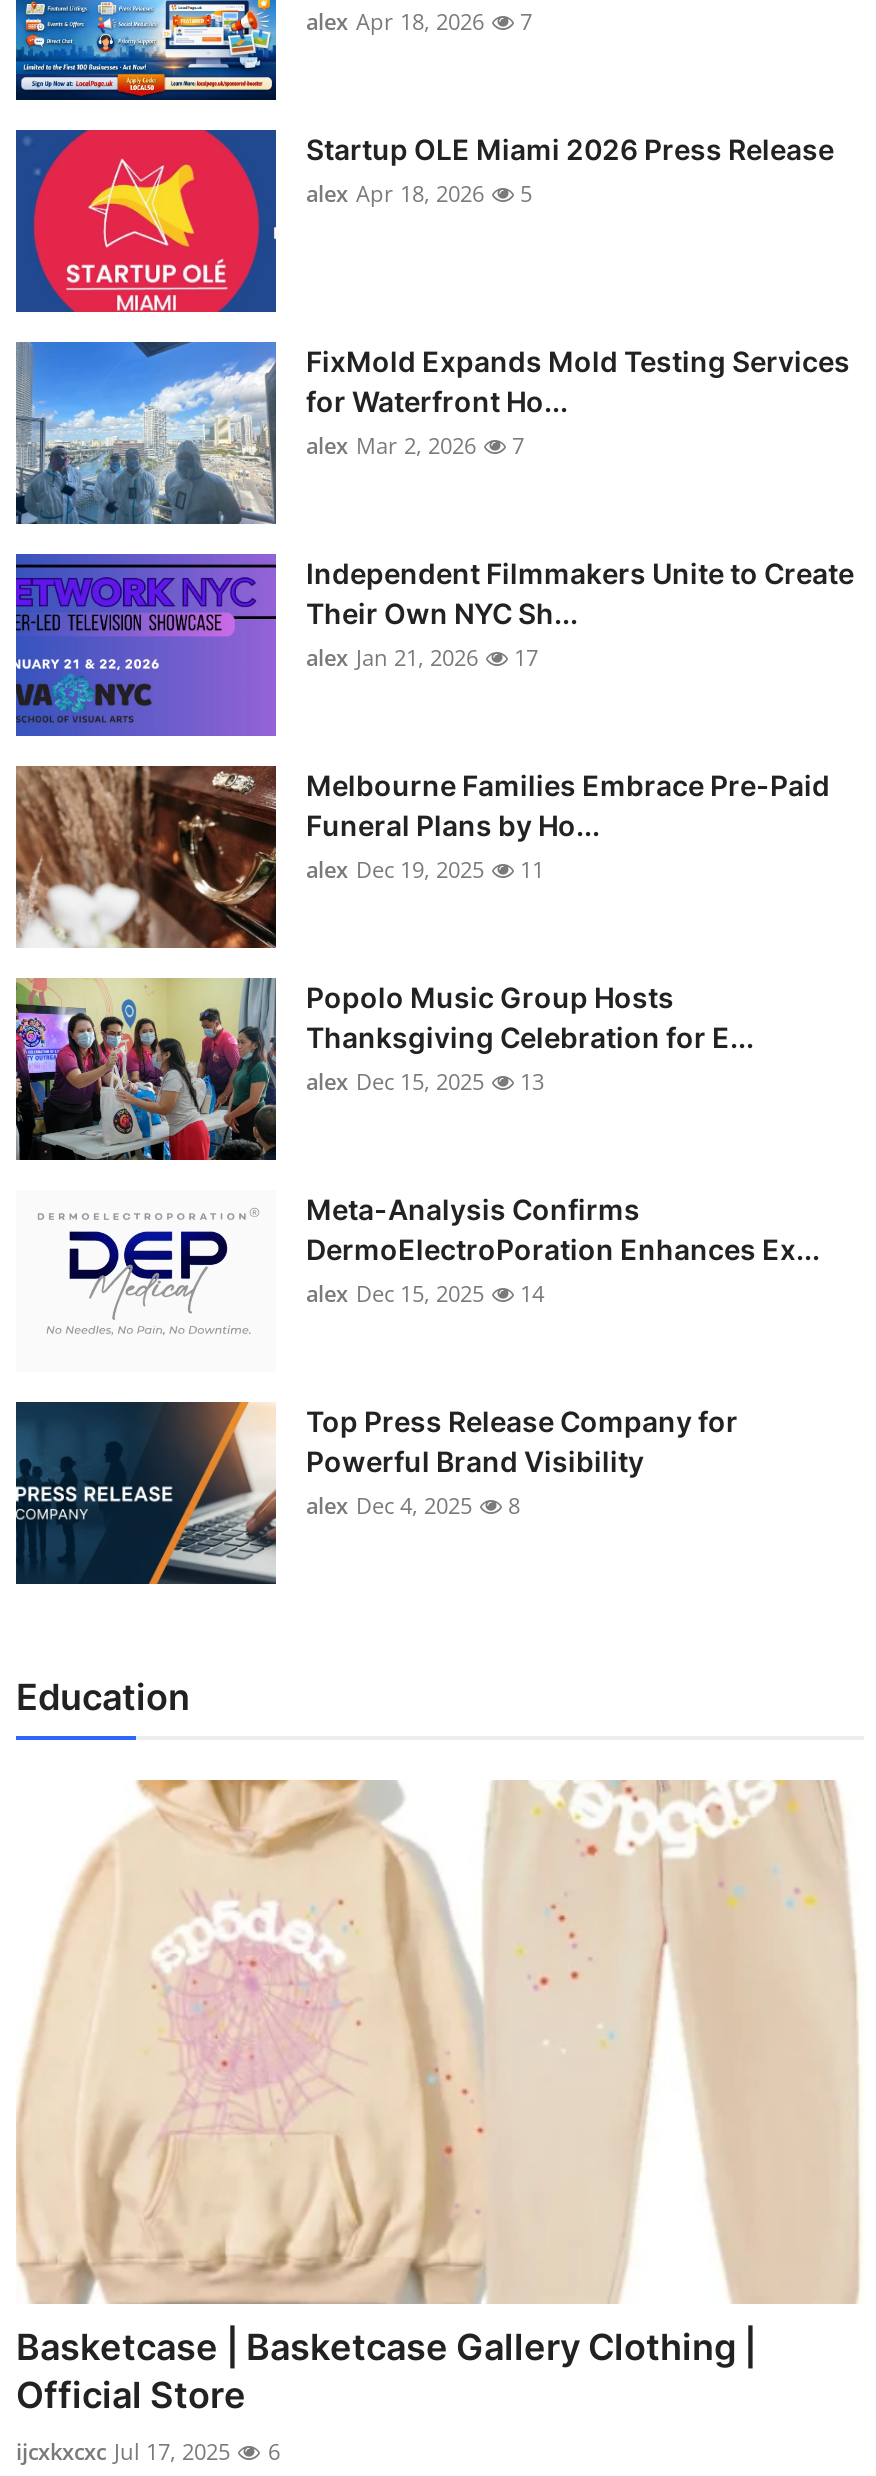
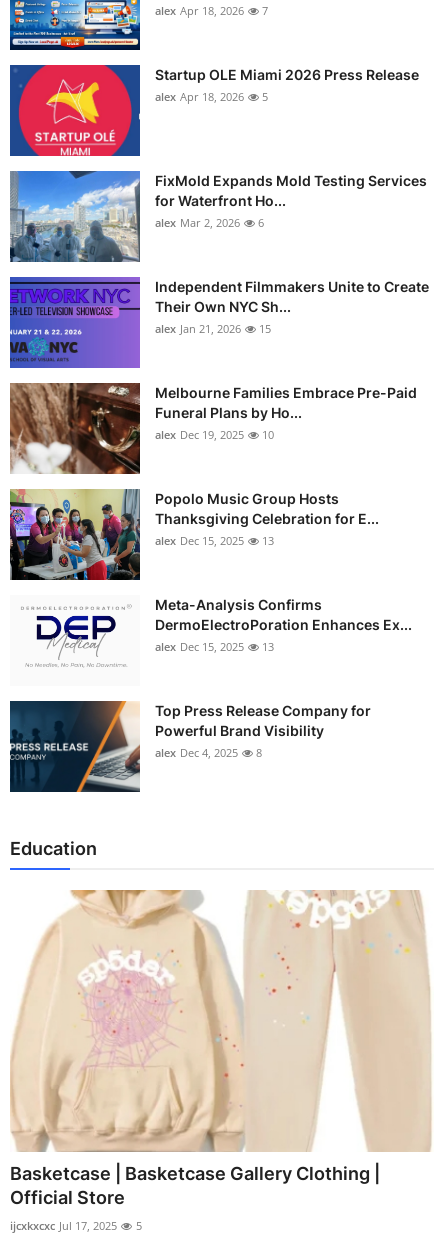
[306,430,524,460] alex Mar 2, 2026 7 -> [155,215,264,230] alex Mar 2, 2026 6
[306,642,538,672] alex Jan 21, 2026 17 -> [155,321,271,336] alex Jan 21, 2026 15
[306,854,544,884] alex Dec 19, 2025 11 -> [155,427,274,442] alex Dec 19, 2025 10
[306,1278,544,1308] alex Dec 15, 2025 14 -> [155,639,274,654] alex Dec 15, 2025 13
[16,2437,280,2467] ijcxkxcxc Jul 17, 2025 6 -> [10,1218,142,1233] ijcxkxcxc Jul 17, 2025 5

